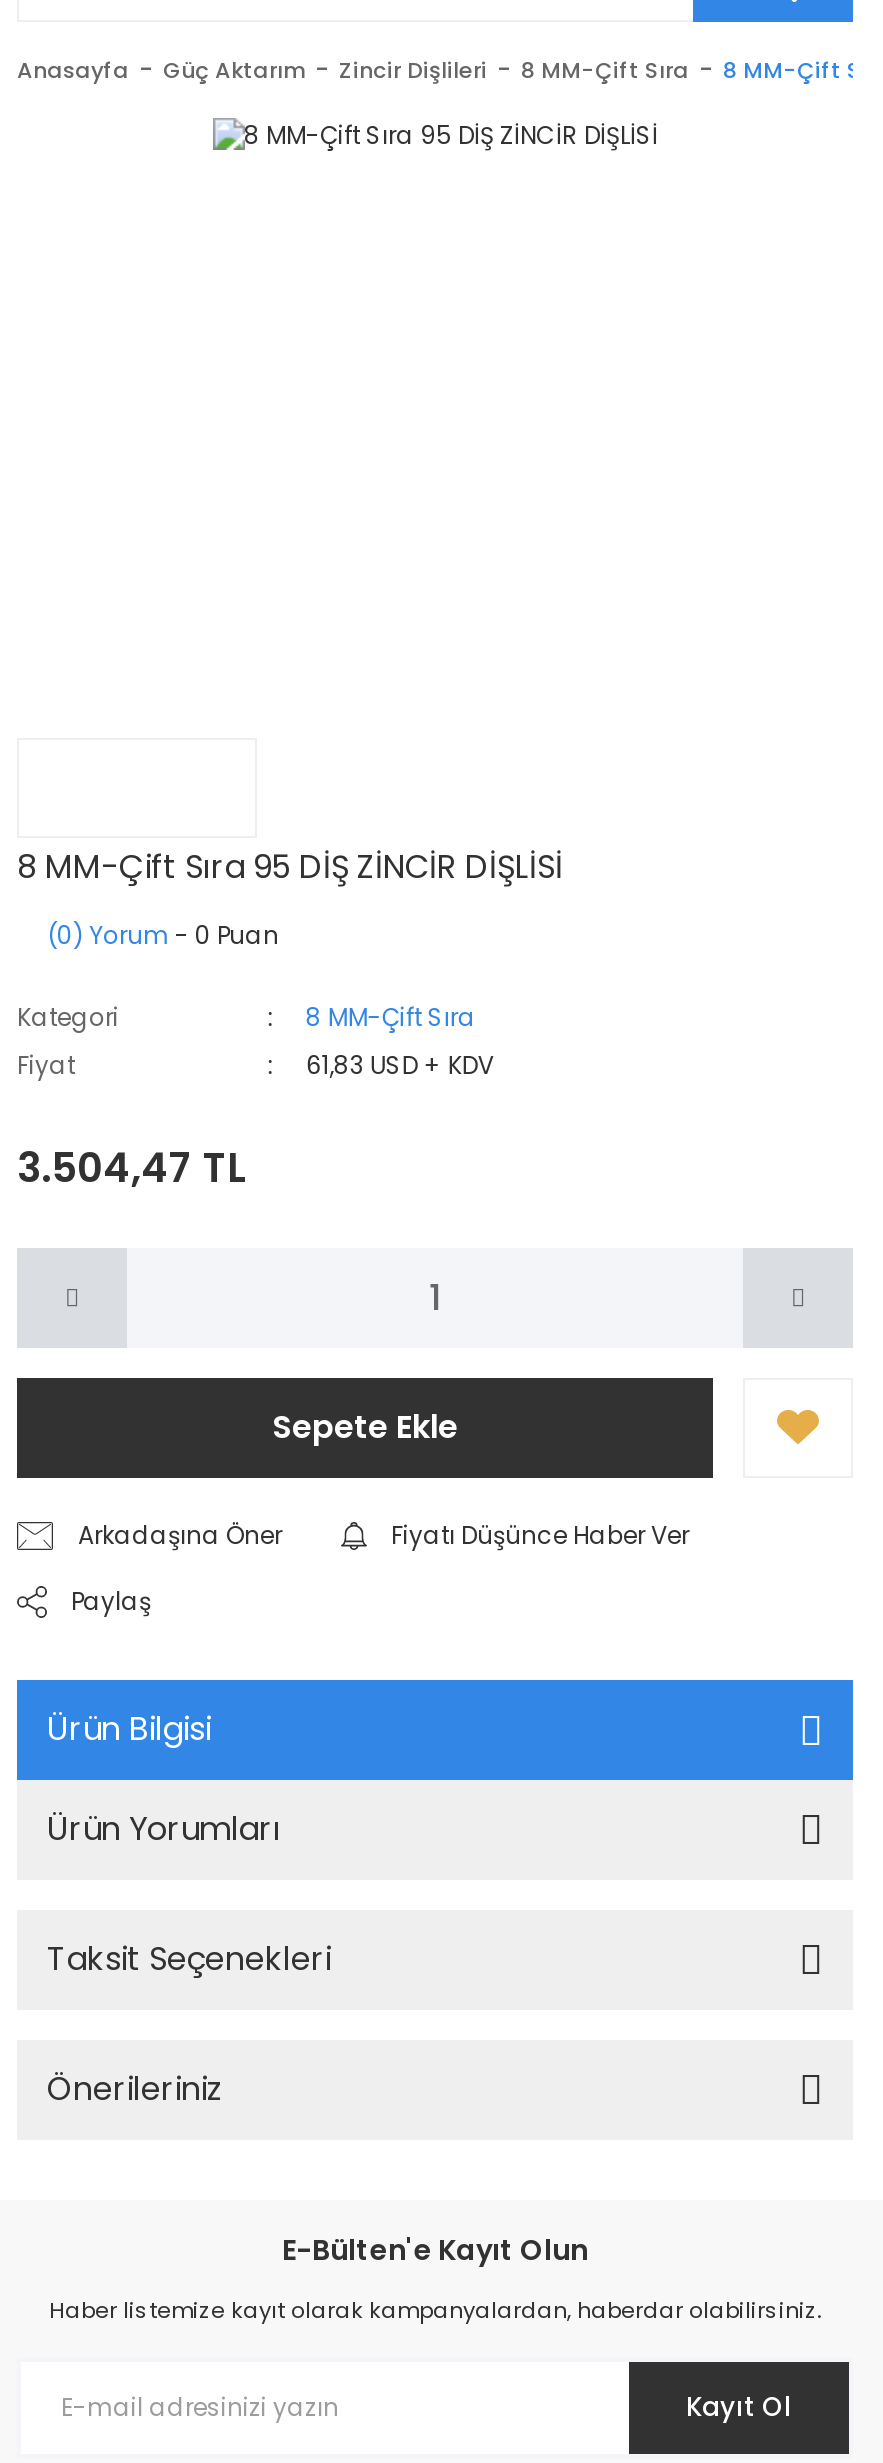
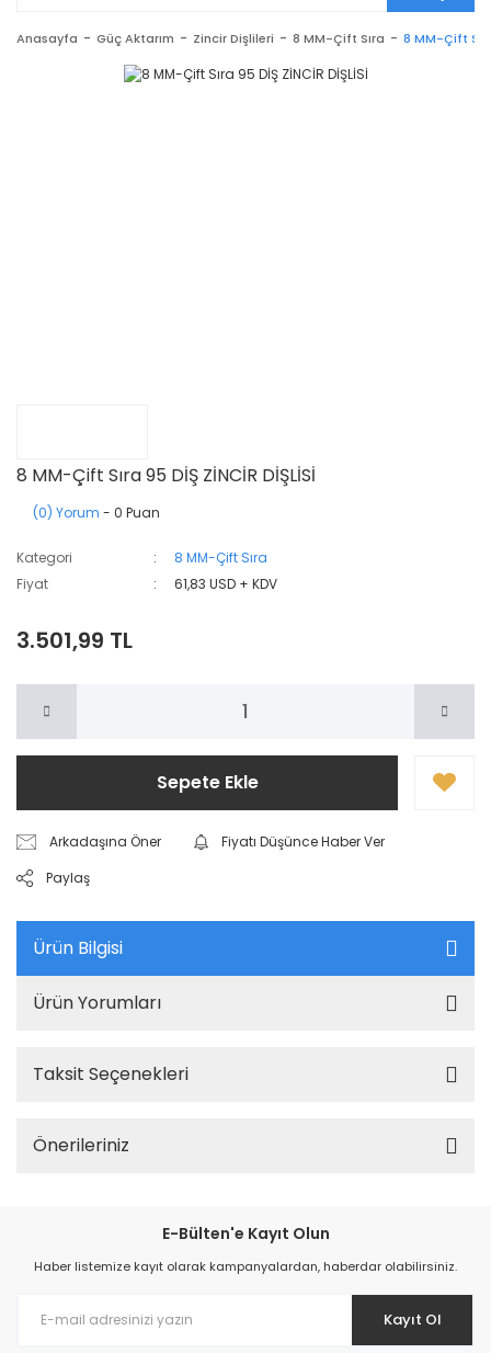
[17,1139,245,1195] 3.504,47 TL -> [16,625,133,655] 3.501,99 TL

